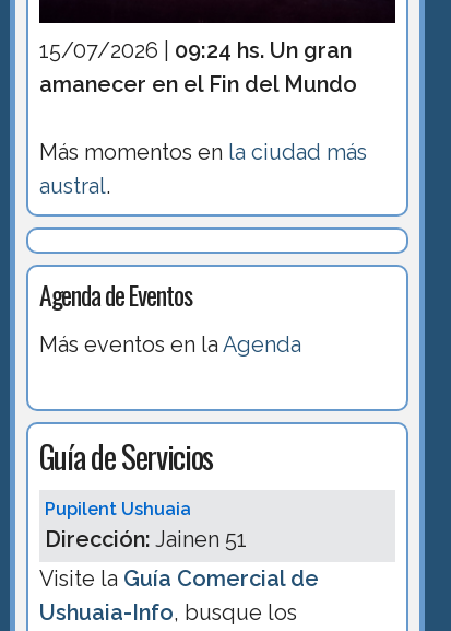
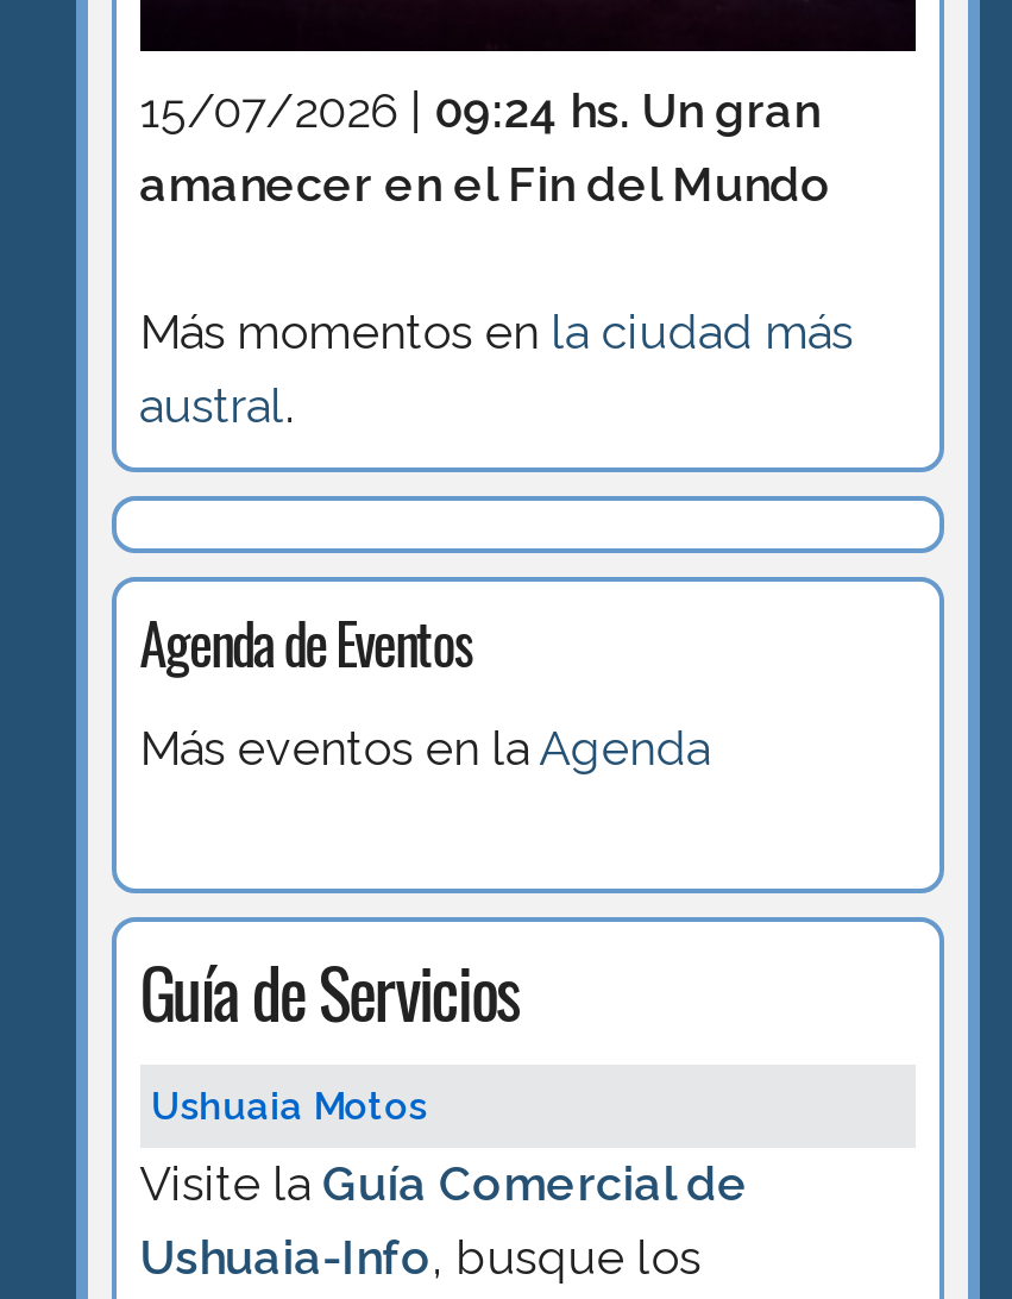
[44,498,246,552] Pupilent Ushuaia | Dirección: Jainen 51 -> [151,1084,427,1130] Ushuaia Motos

